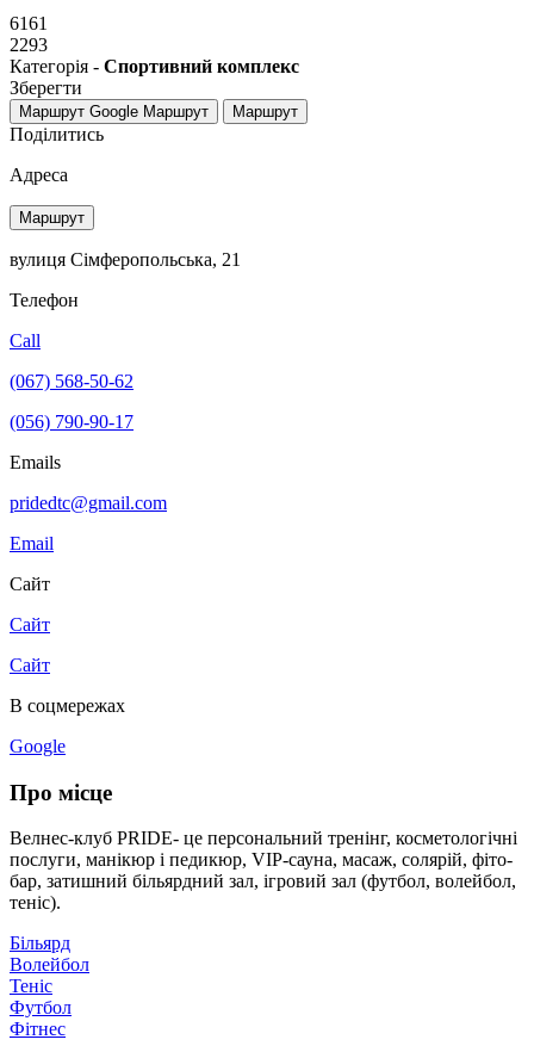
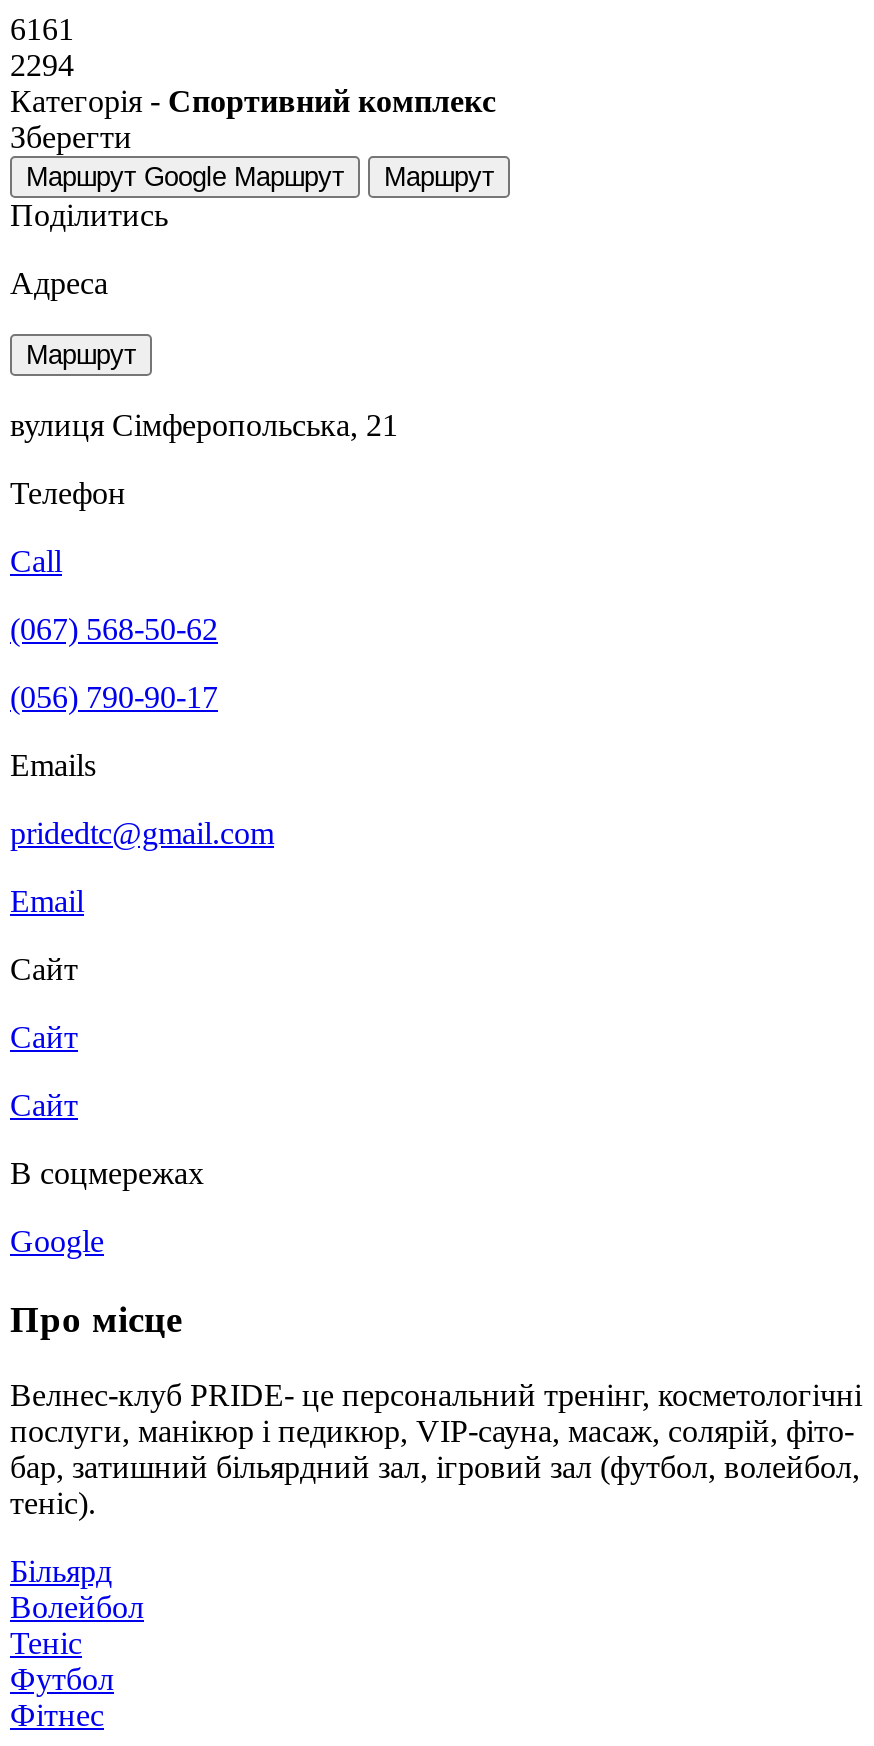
[10,34,48,55] 2293 -> [10,48,74,82] 2294

